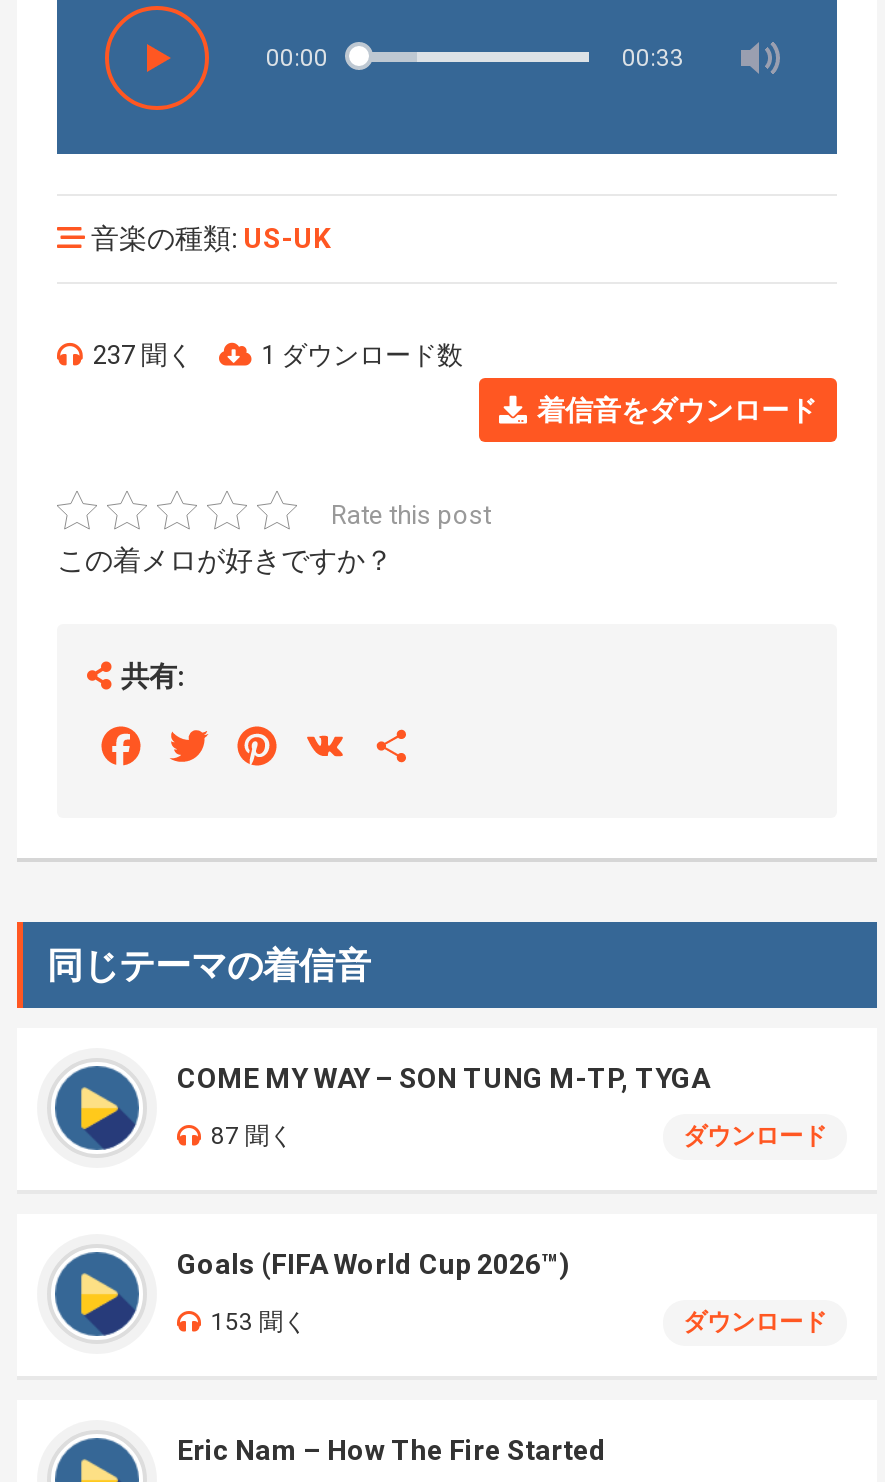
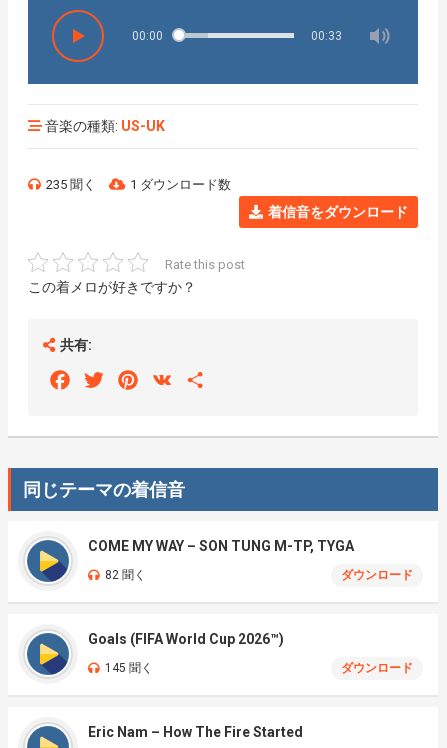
[93,340,193,370] 237 聞く -> [46,177,96,192] 235 聞く
[211,1122,293,1150] 87 聞く -> [105,568,146,582] 82 聞く
[211,1308,307,1336] 153 聞く -> [105,661,153,675] 145 聞く

